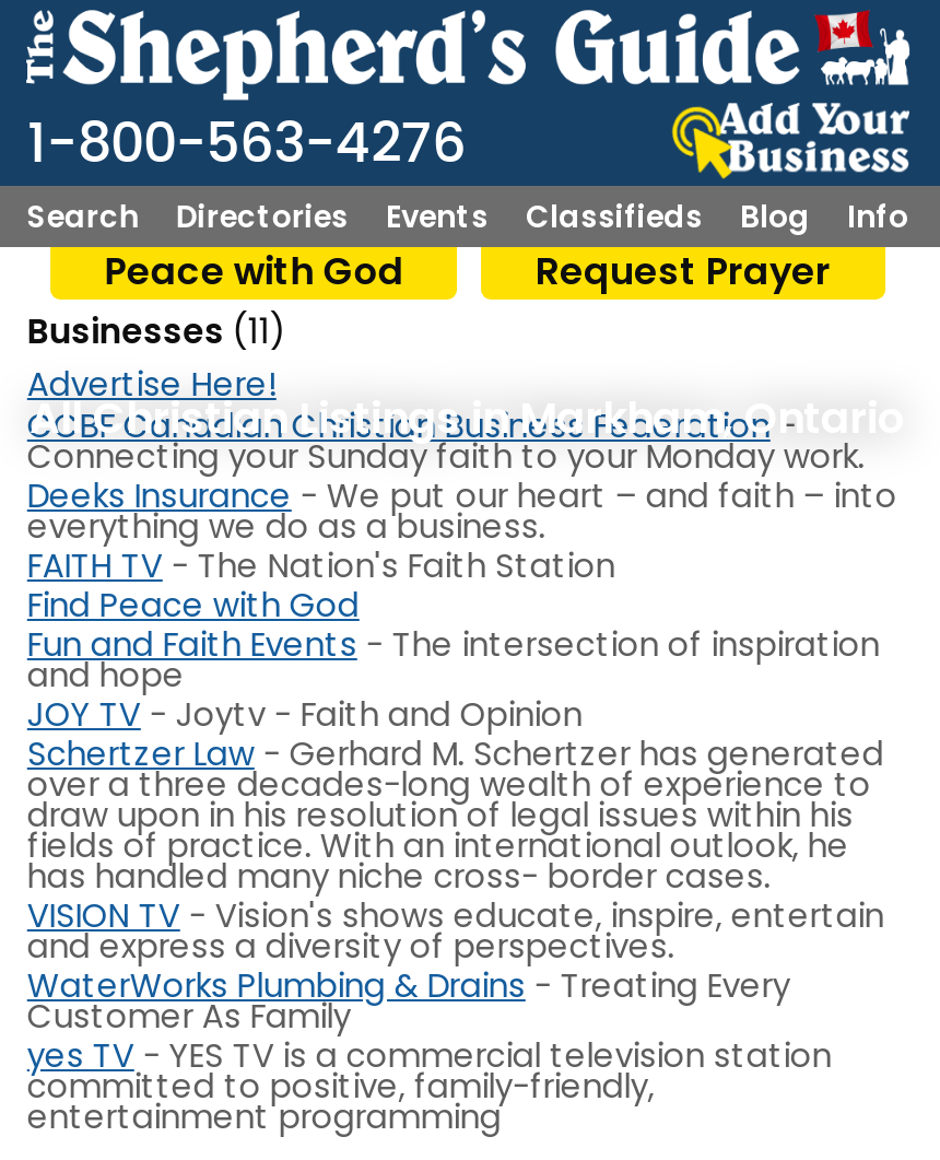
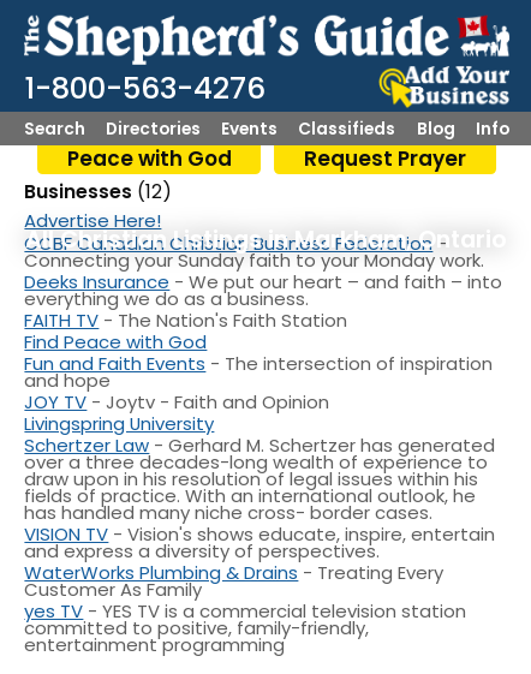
[27,309,287,355] Businesses (11) -> [25,179,172,205] Businesses (12)
none -> [25,411,214,436] Livingspring University

